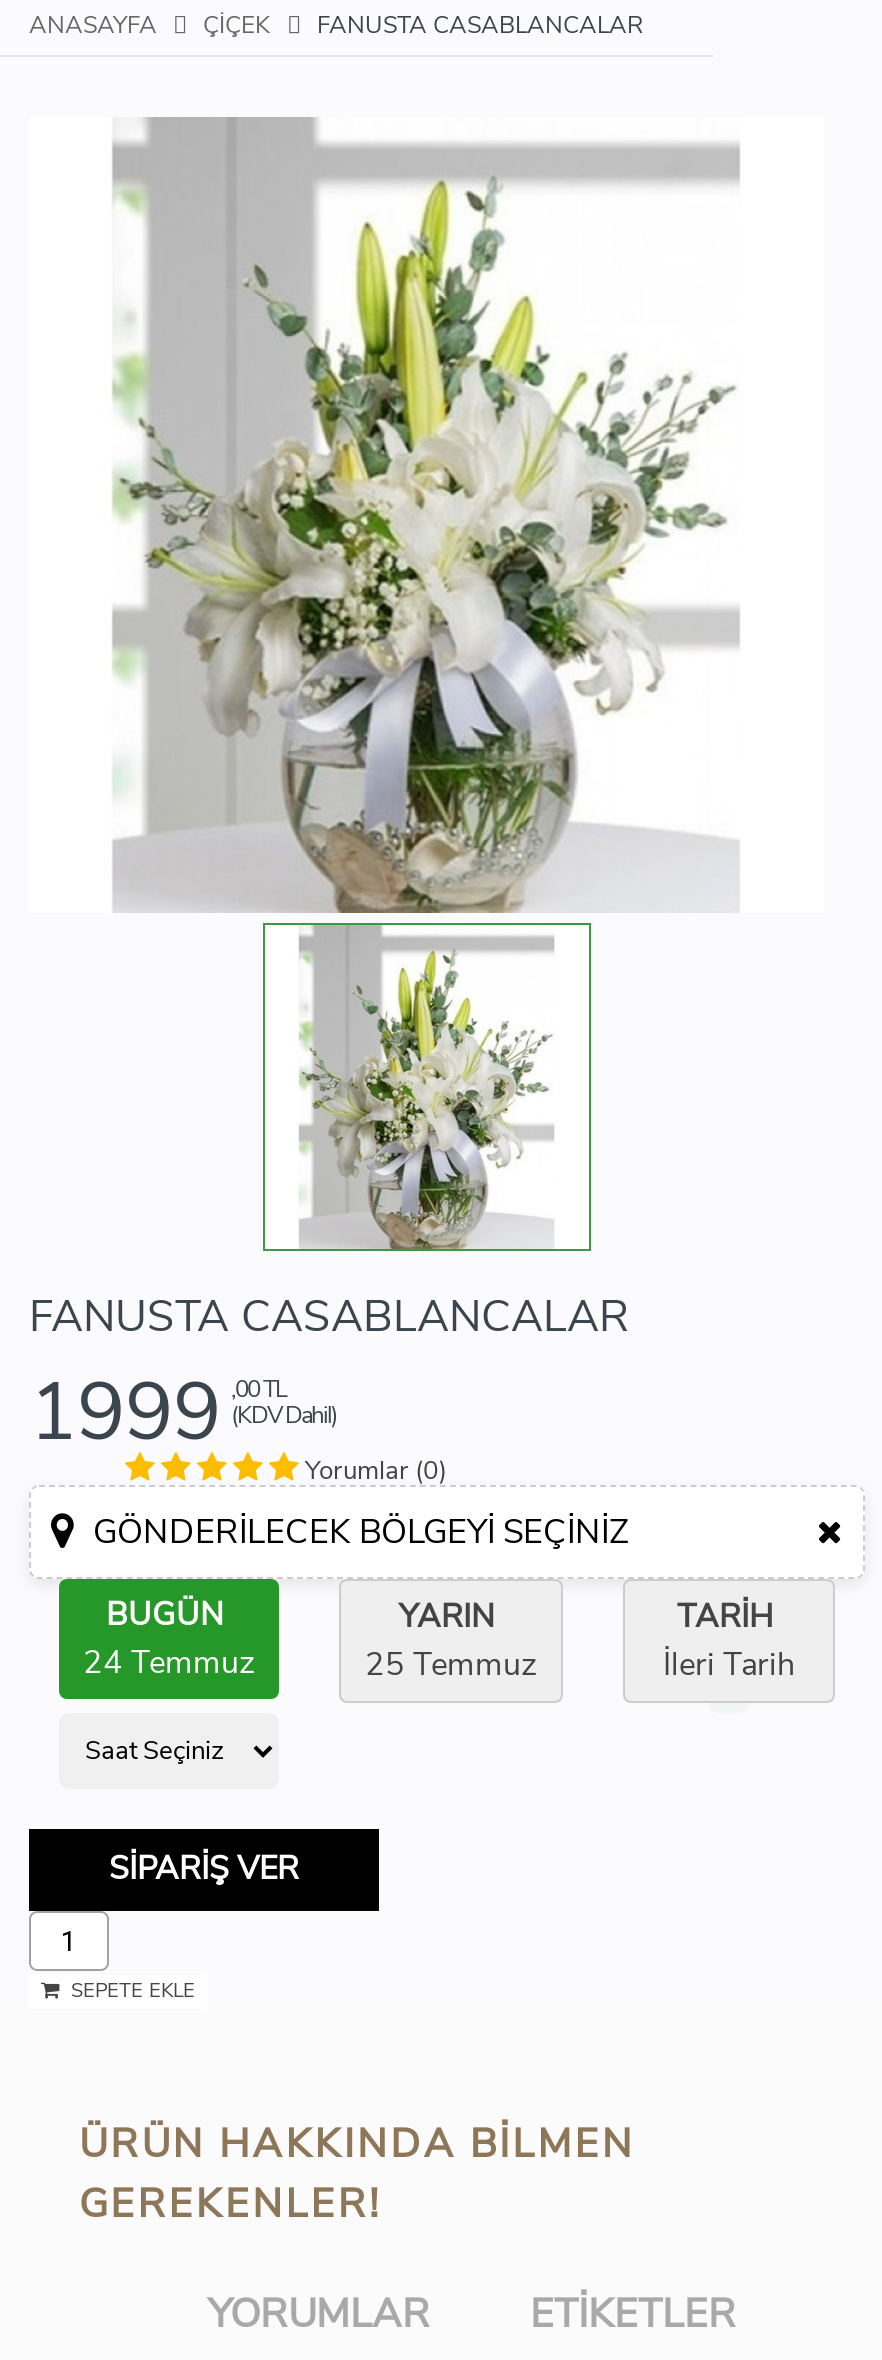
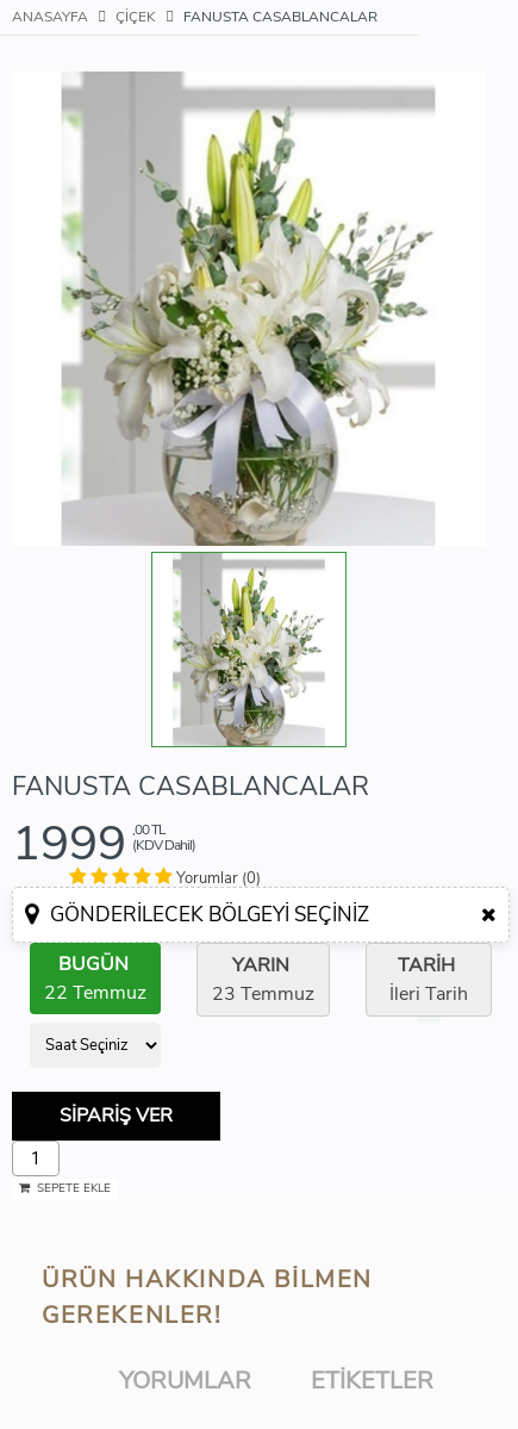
[83,1641,255,1685] 24 Temmuz -> [44,980,146,1006] 22 Temmuz
[365,1643,537,1687] 25 Temmuz -> [212,981,314,1007] 23 Temmuz

